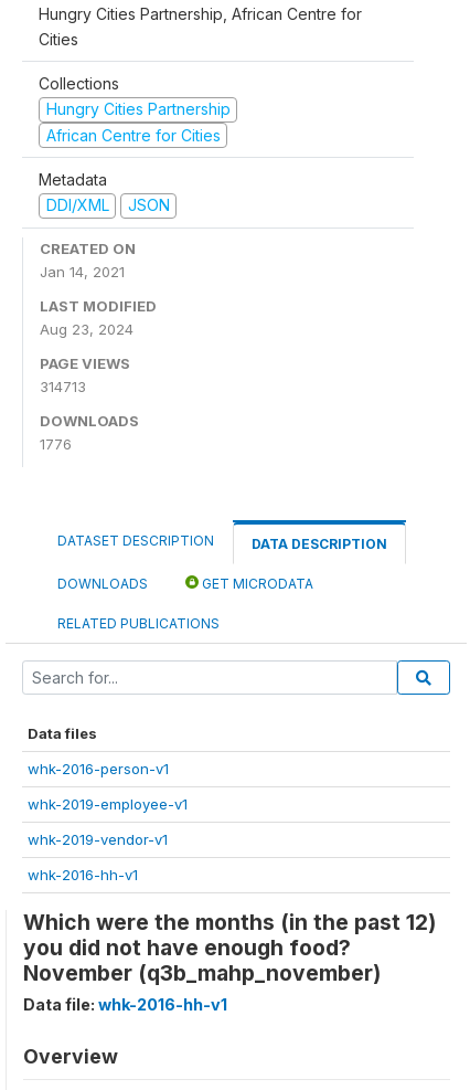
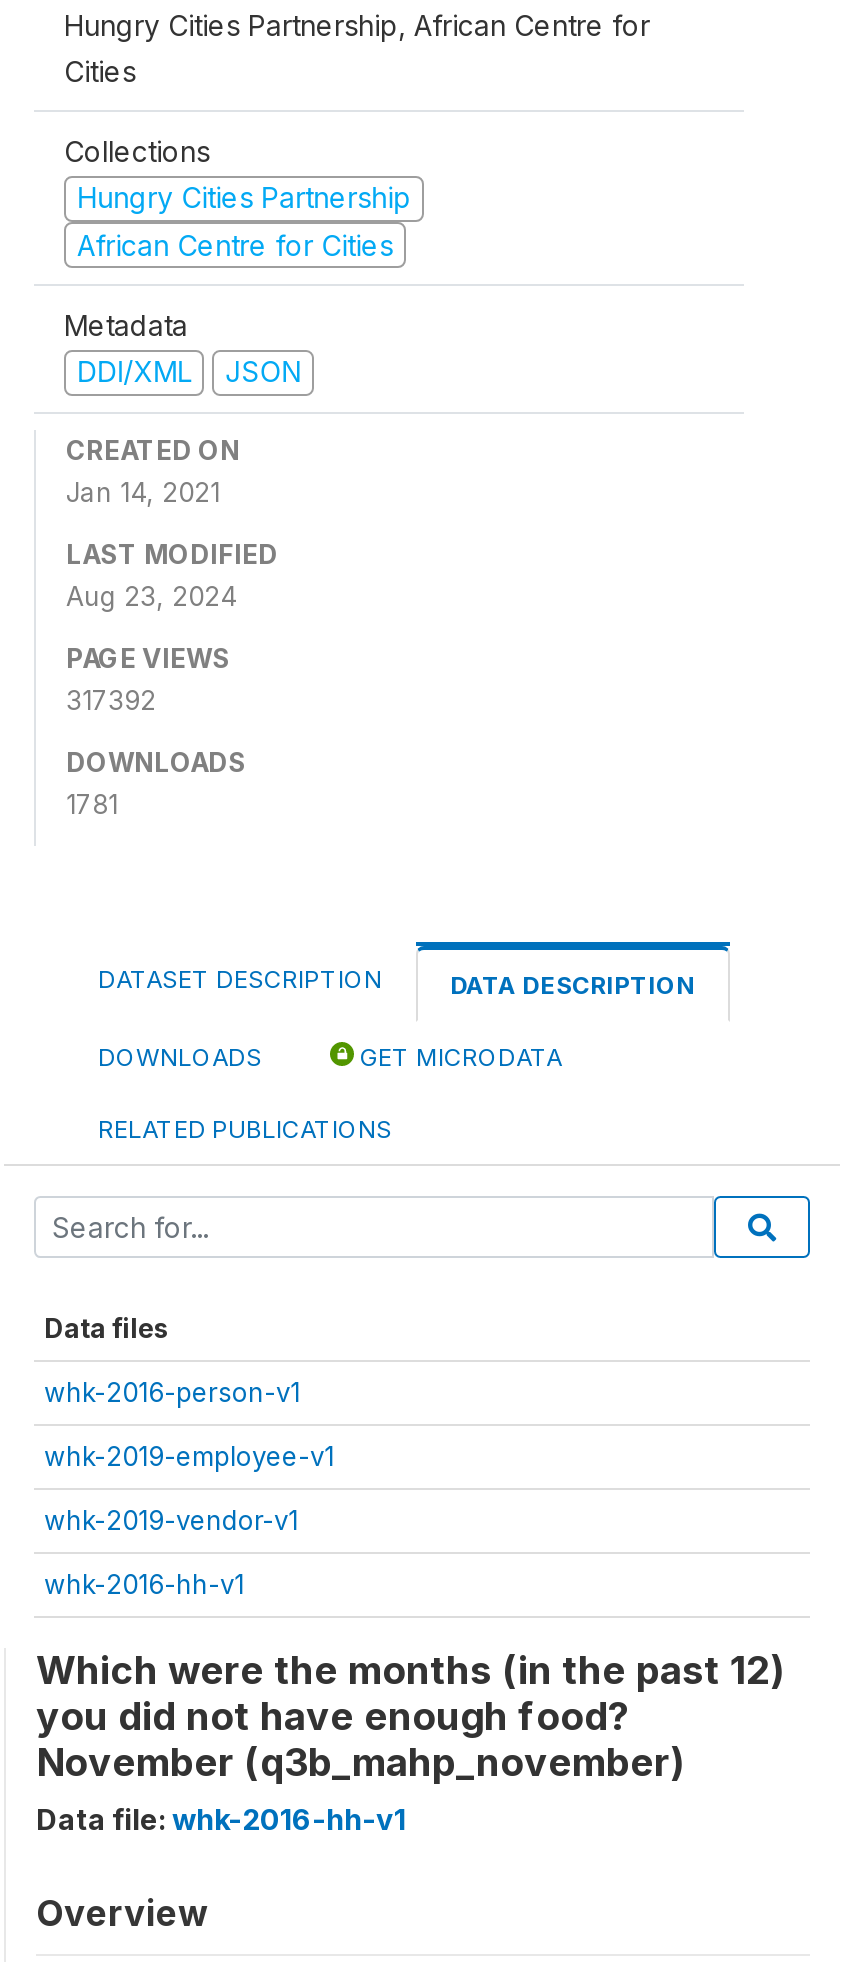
[40,377,86,395] 314713 -> [66,683,156,715] 317392
[40,435,72,452] 1776 -> [66,787,118,819] 1781

